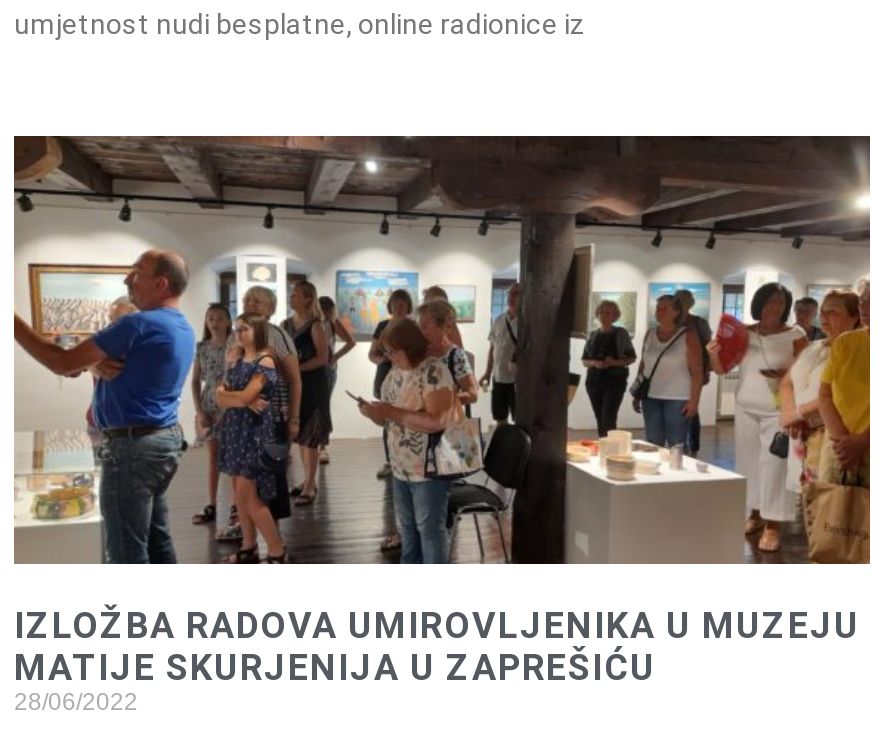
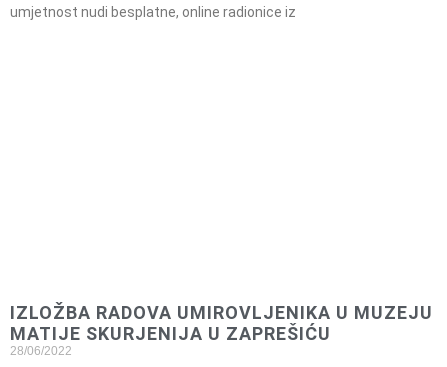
[12,134,872,566] [image] -> none

